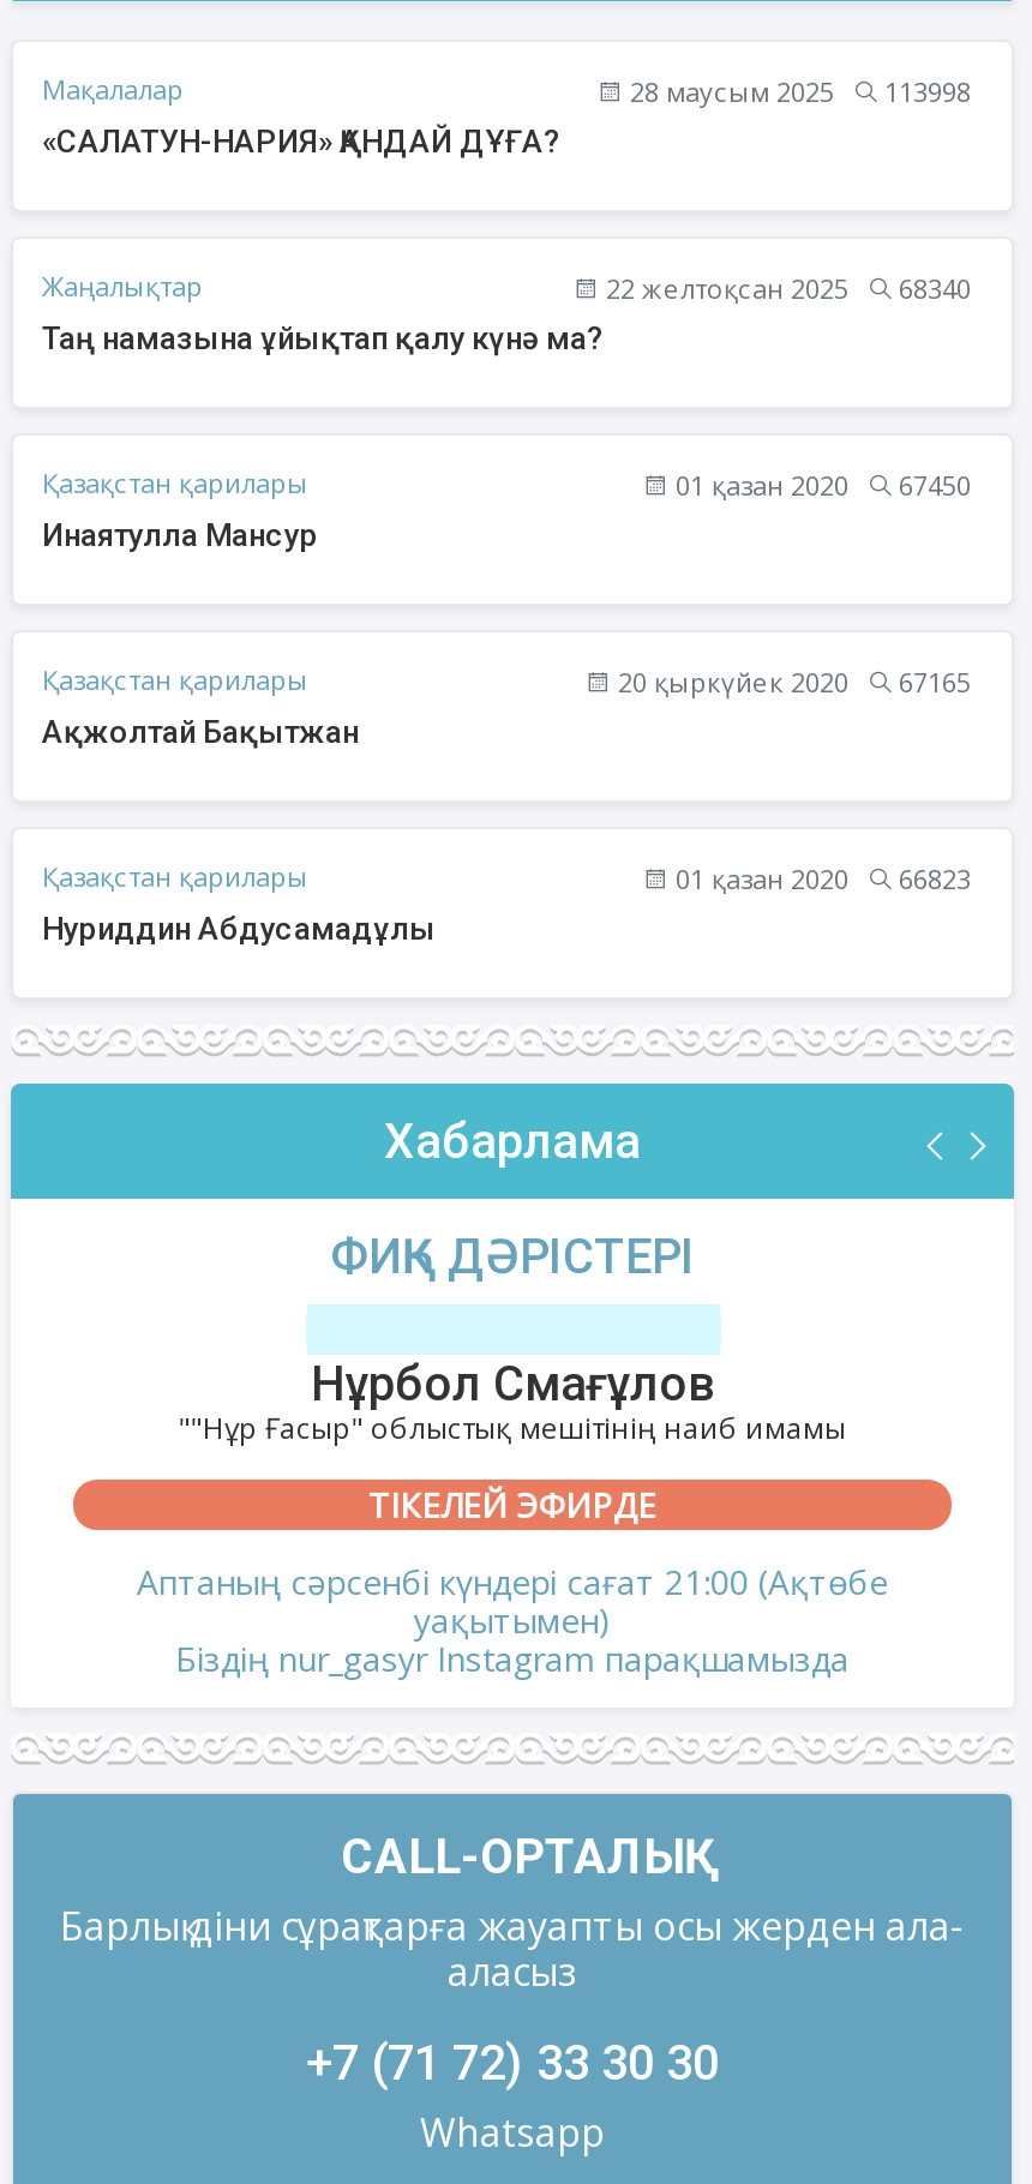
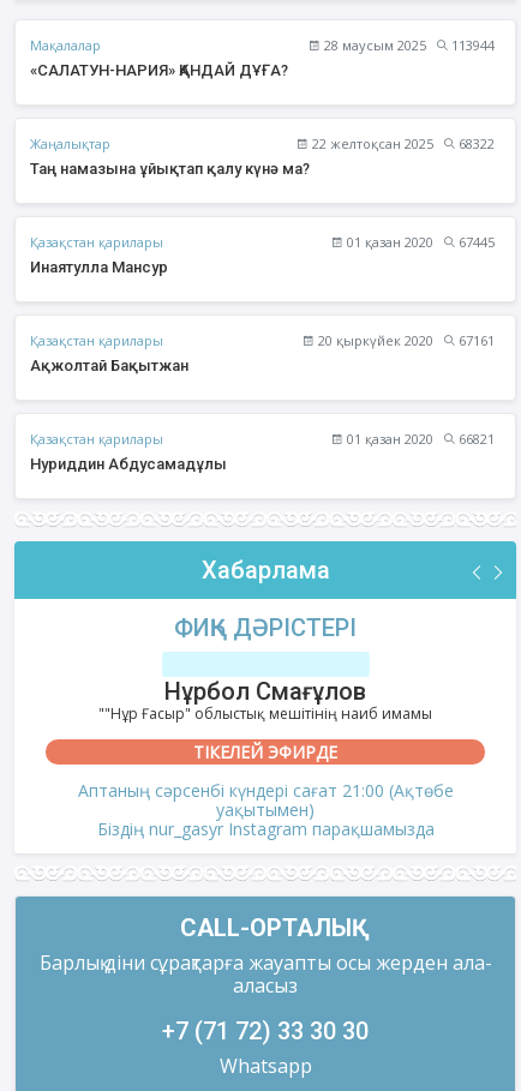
[884,72,971,108] 113998 -> [451,36,495,54] 113944
[899,269,971,305] 68340 -> [459,135,495,153] 68322
[899,466,971,502] 67450 -> [459,233,495,251] 67445
[899,663,971,699] 67165 -> [459,332,495,350] 67161
[899,860,971,896] 66823 -> [459,430,495,448] 66821

